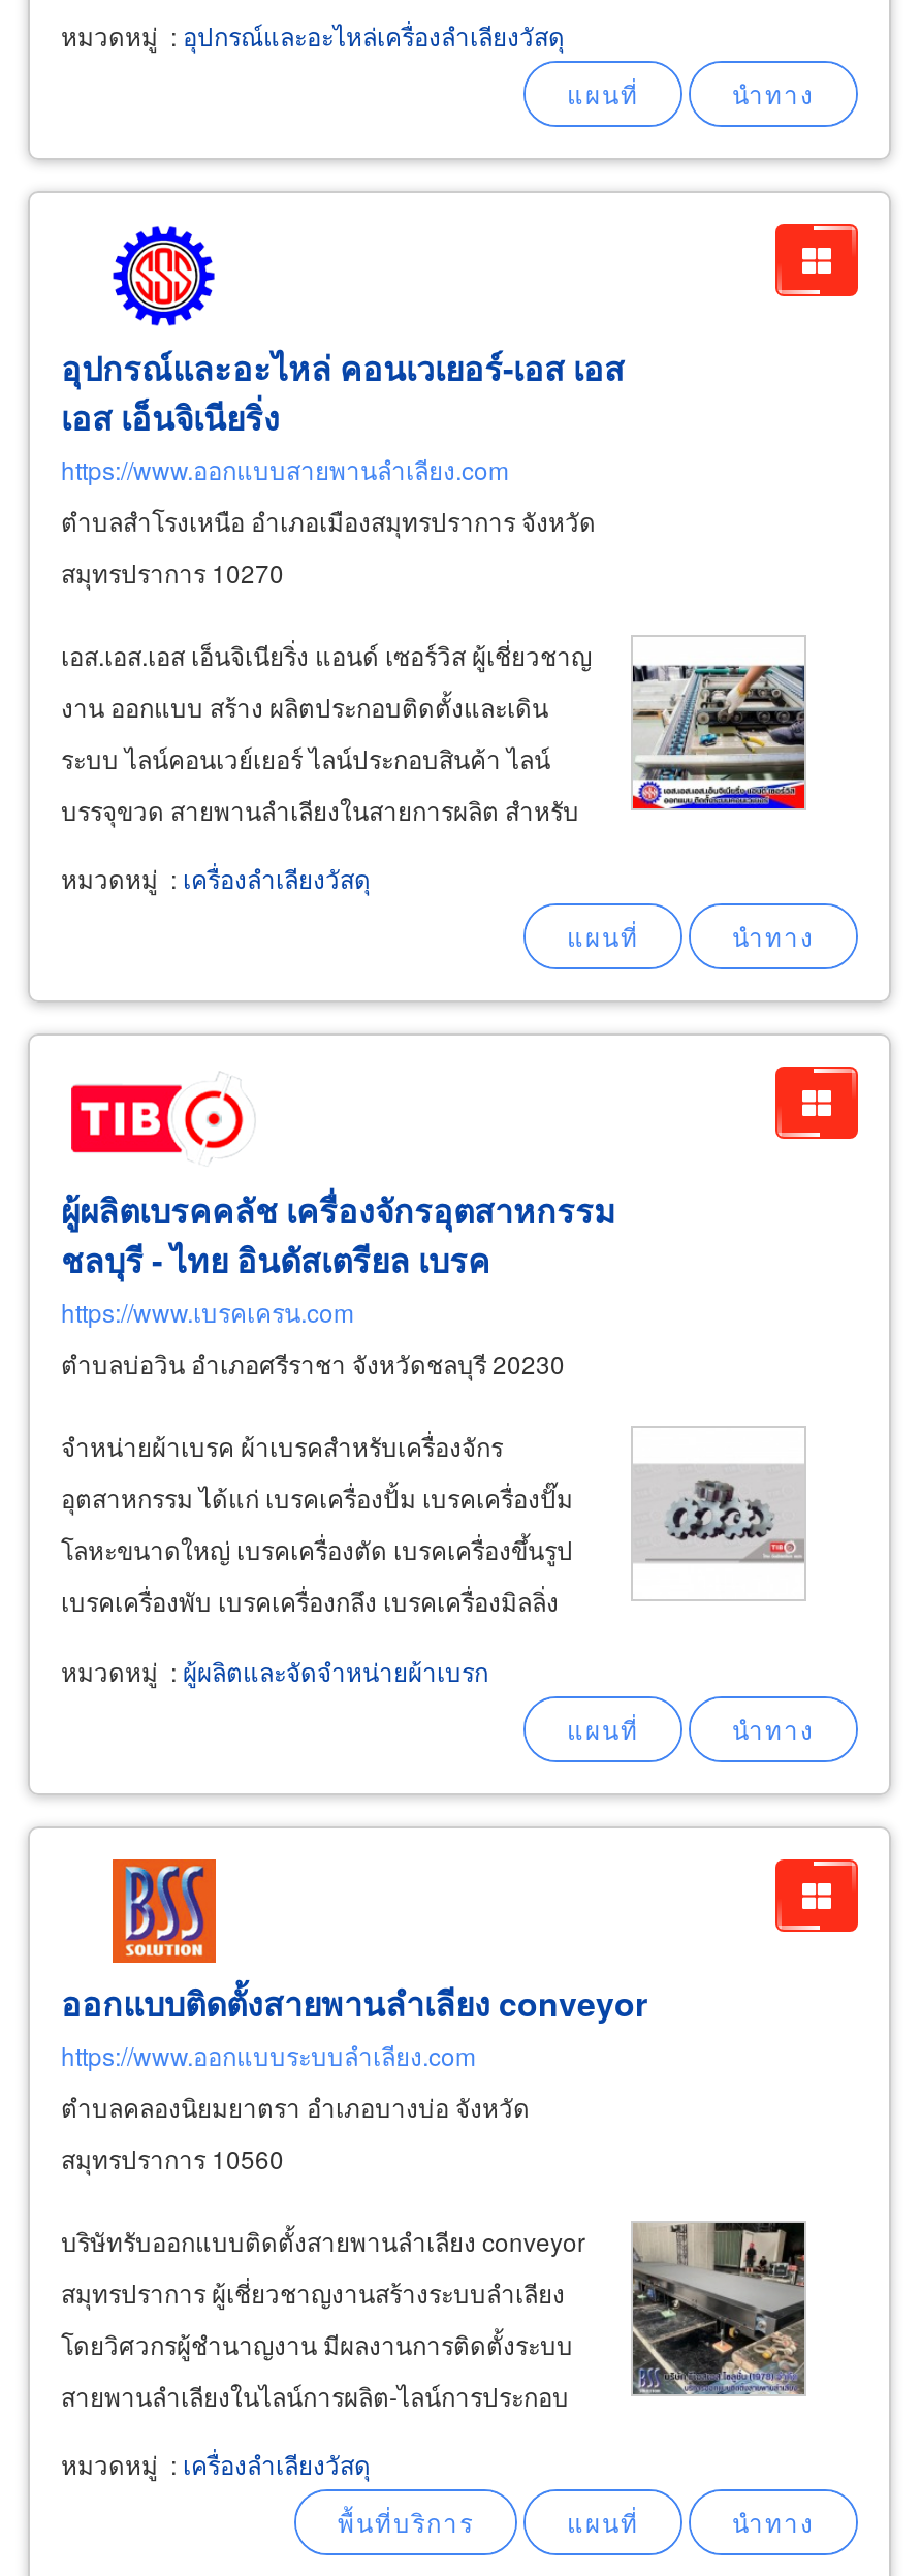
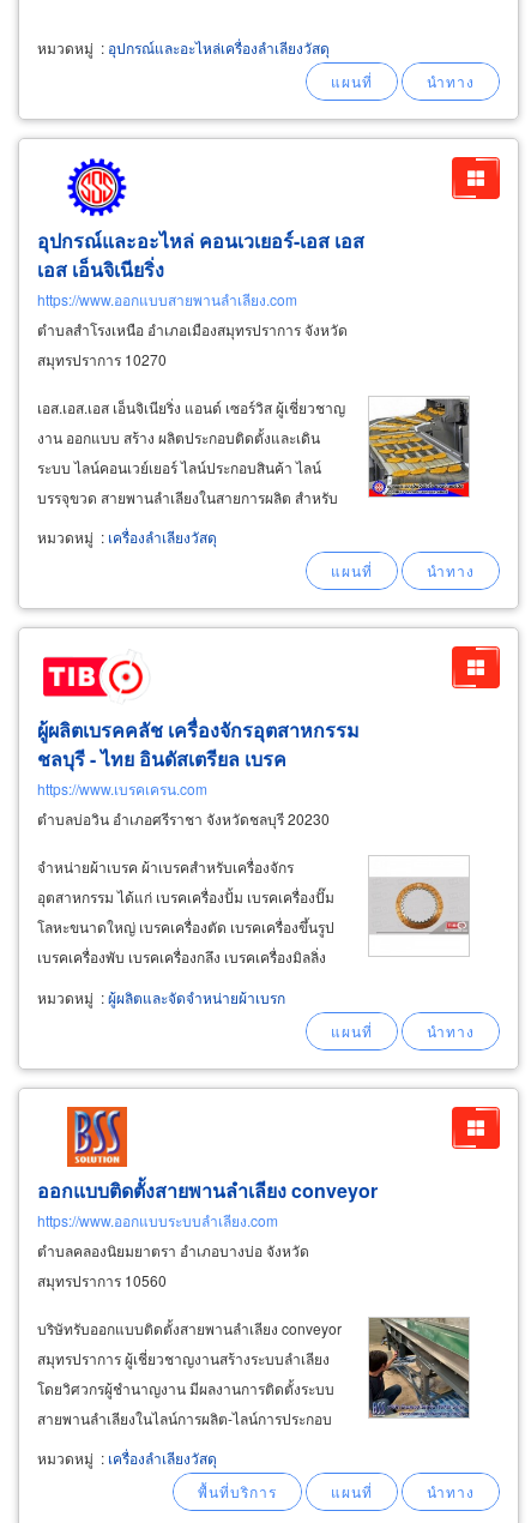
[631,639,804,808] [image] -> [368,398,470,498] [image]
[666,1473,773,1554] [image] -> [390,881,449,931] [image]
[631,2221,806,2396] [image] -> [368,1317,470,1419] [image]

